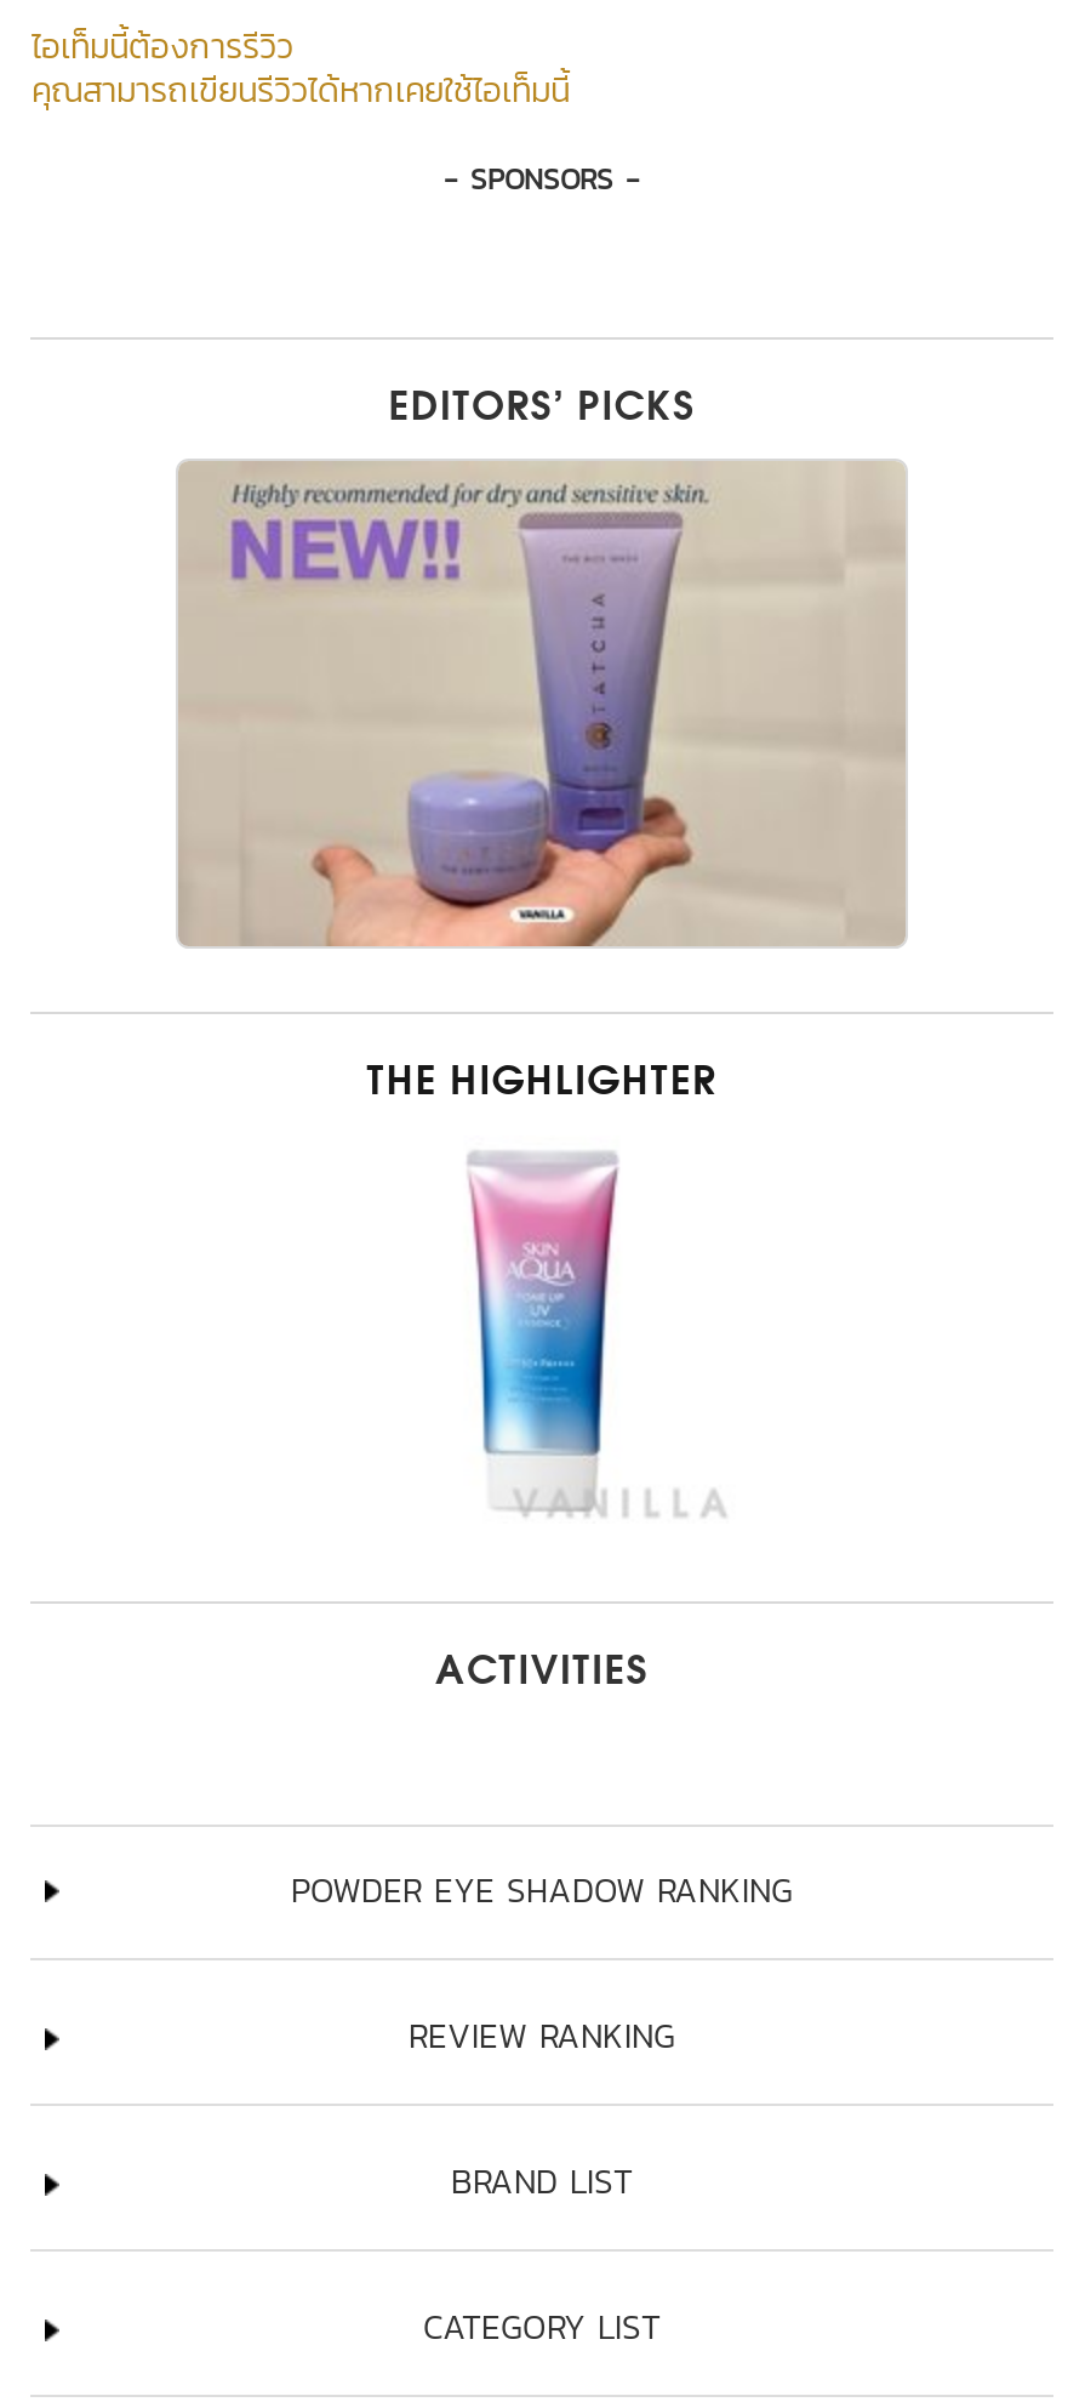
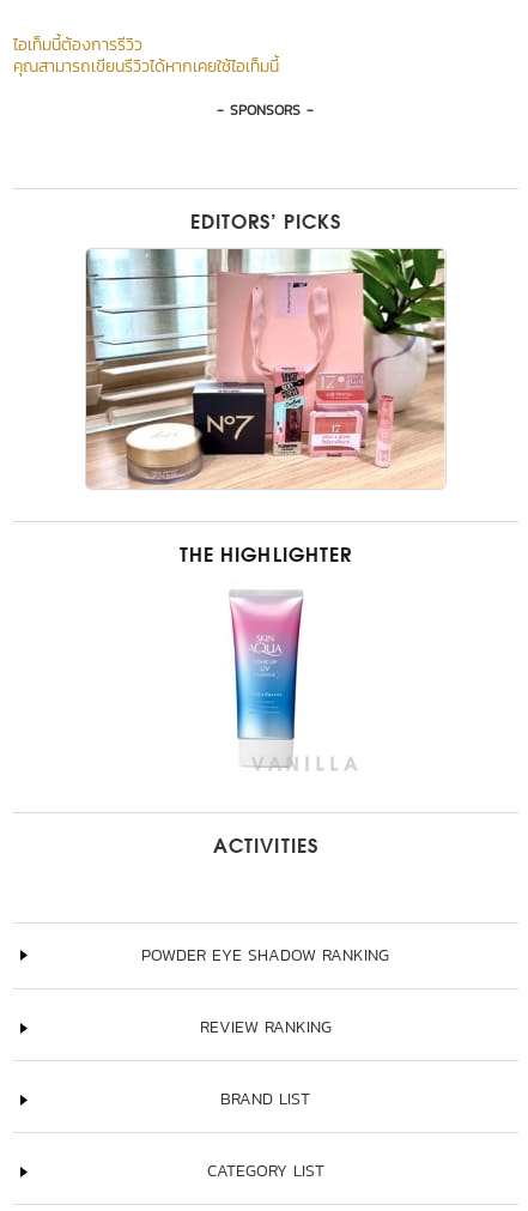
[176,459,906,949] [image] -> [86,248,445,489] [image]

